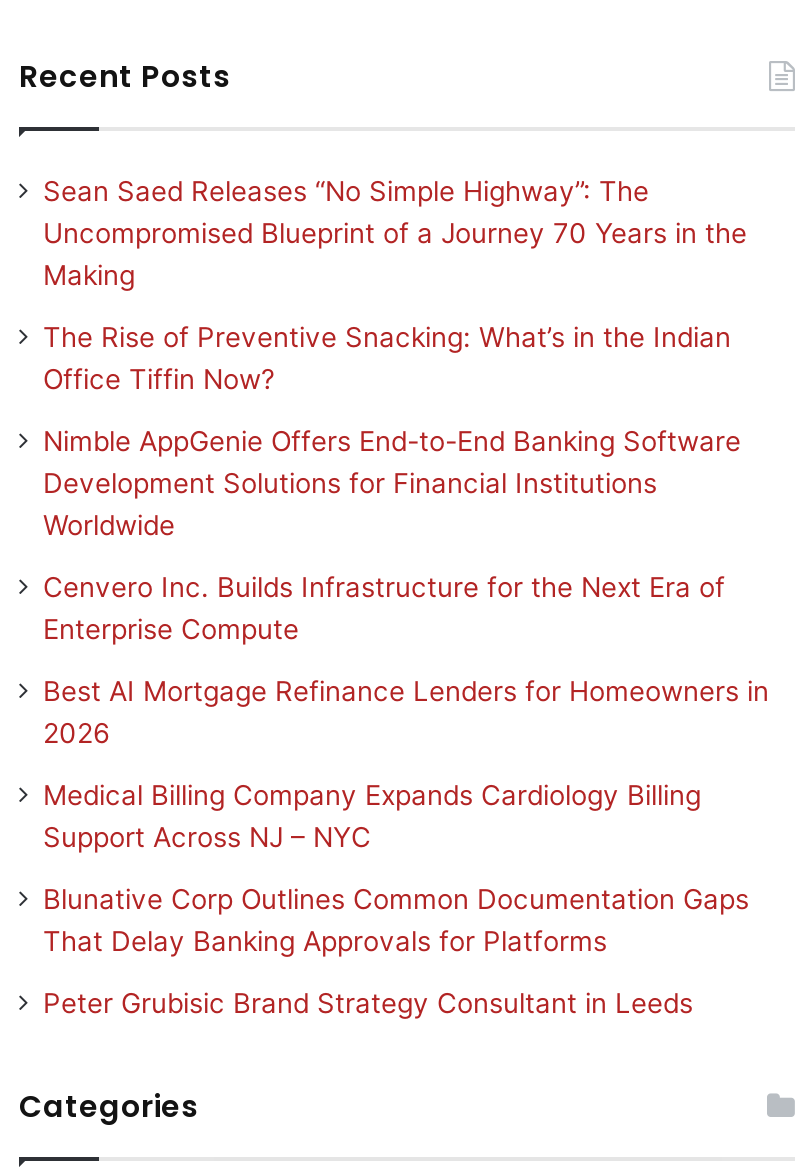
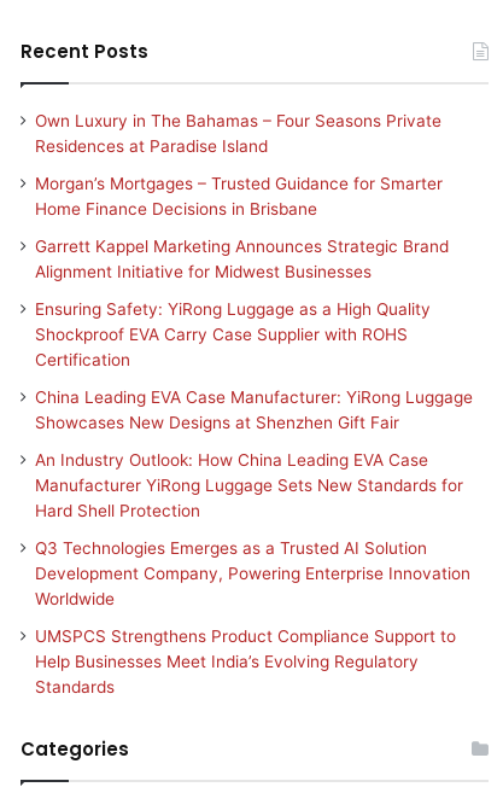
[43,175,747,499] Sean Saed Releases “No Simple Highway”: The | Uncompromised Blueprint of a Journey 70 Years in the | Making | The Rise of Preventive Snacking: What’s in the Indian | Office Tiffin Now? | Nimble AppGenie Offers End-to-End Banking Software | Development Solutions for Financial Institutions -> [35,111,473,583] Own Luxury in The Bahamas – Four Seasons Private | Residences at Paradise Island | Morgan’s Mortgages – Trusted Guidance for Smarter | Home Finance Decisions in Brisbane | Garrett Kappel Marketing Announces Strategic Brand | Alignment Initiative for Midwest Businesses | Ensuring Safety: YiRong Luggage as a High Quality | Shockproof EVA Carry Case Supplier with ROHS | Certification | China Leading EVA Case Manufacturer: YiRong Luggage | Showcases New Designs at Shenzhen Gift Fair | An Industry Outlook: How China Leading EVA Case | Manufacturer YiRong Luggage Sets New Standards for | Hard Shell Protection | Q3 Technologies Emerges as a Trusted AI Solution | Development Company, Powering Enterprise Innovation
moved [43,509,175,541] -> [35,589,115,608]: Worldwide
[43,571,769,1019] Cenvero Inc. Builds Infrastructure for the Next Era of | Enterprise Compute | Best AI Mortgage Refinance Lenders for Homeowners in | 2026 | Medical Billing Company Expands Cardiology Billing | Support Across NJ – NYC | Blunative Corp Outlines Common Documentation Gaps | That Delay Banking Approvals for Platforms | Peter Grubisic Brand Strategy Consultant in Leeds -> [35,626,456,696] UMSPCS Strengthens Product Compliance Support to | Help Businesses Meet India’s Evolving Regulatory | Standards

